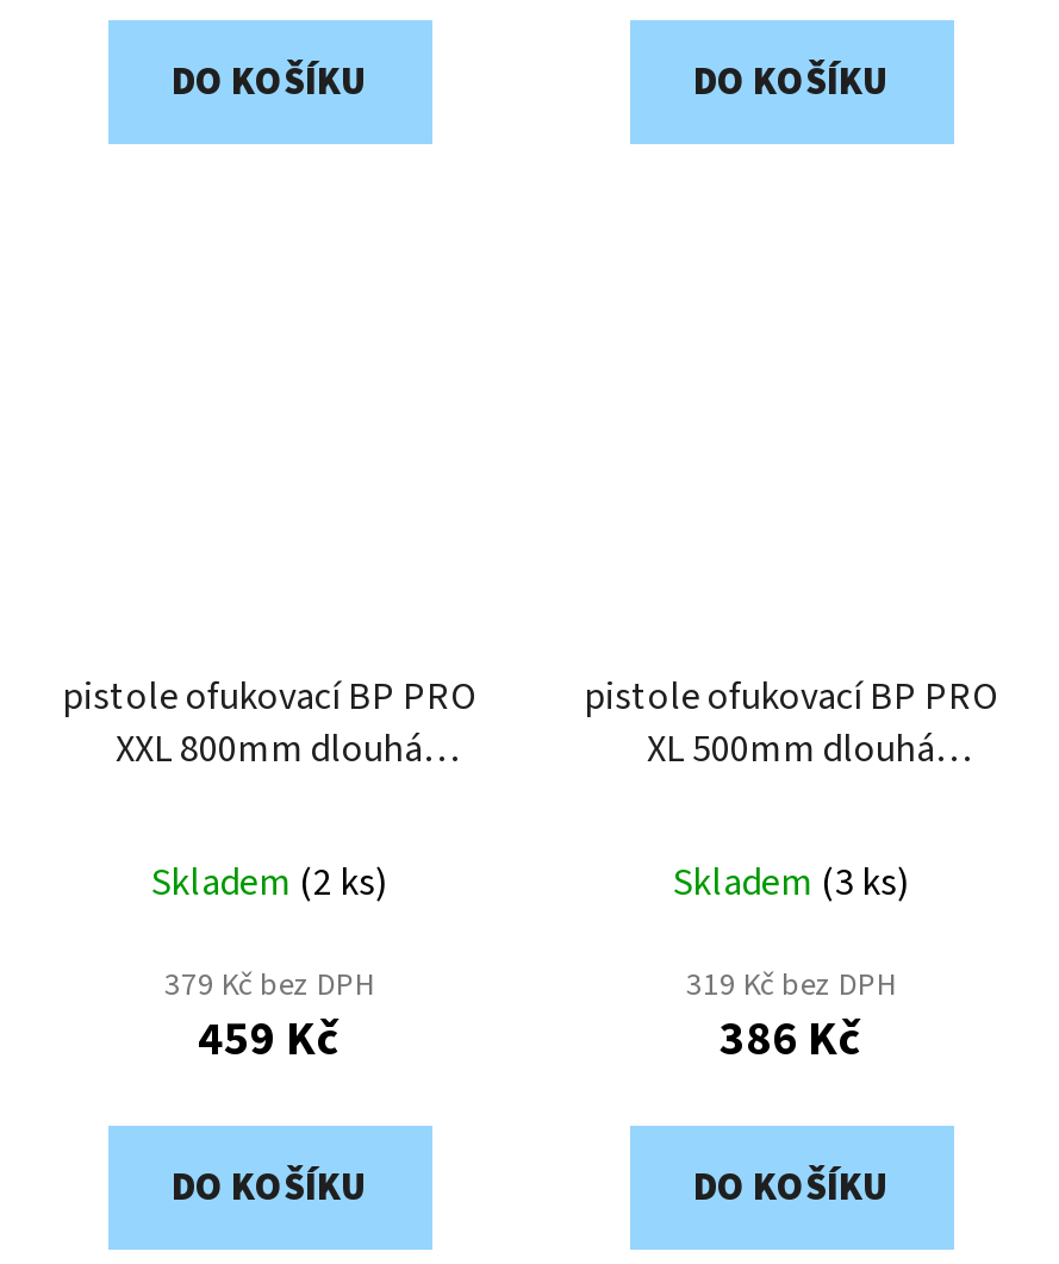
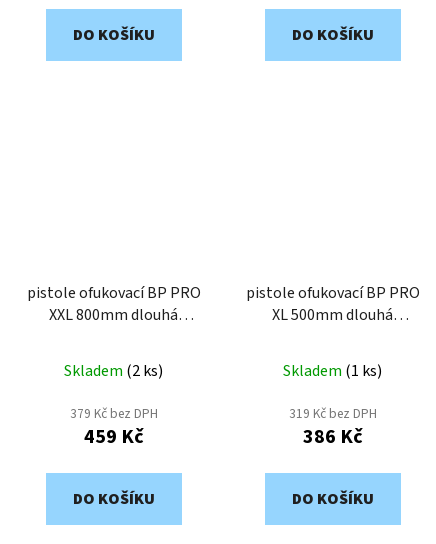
[673,856,909,909] Skladem (3 ks) -> [283,360,382,382] Skladem (1 ks)

